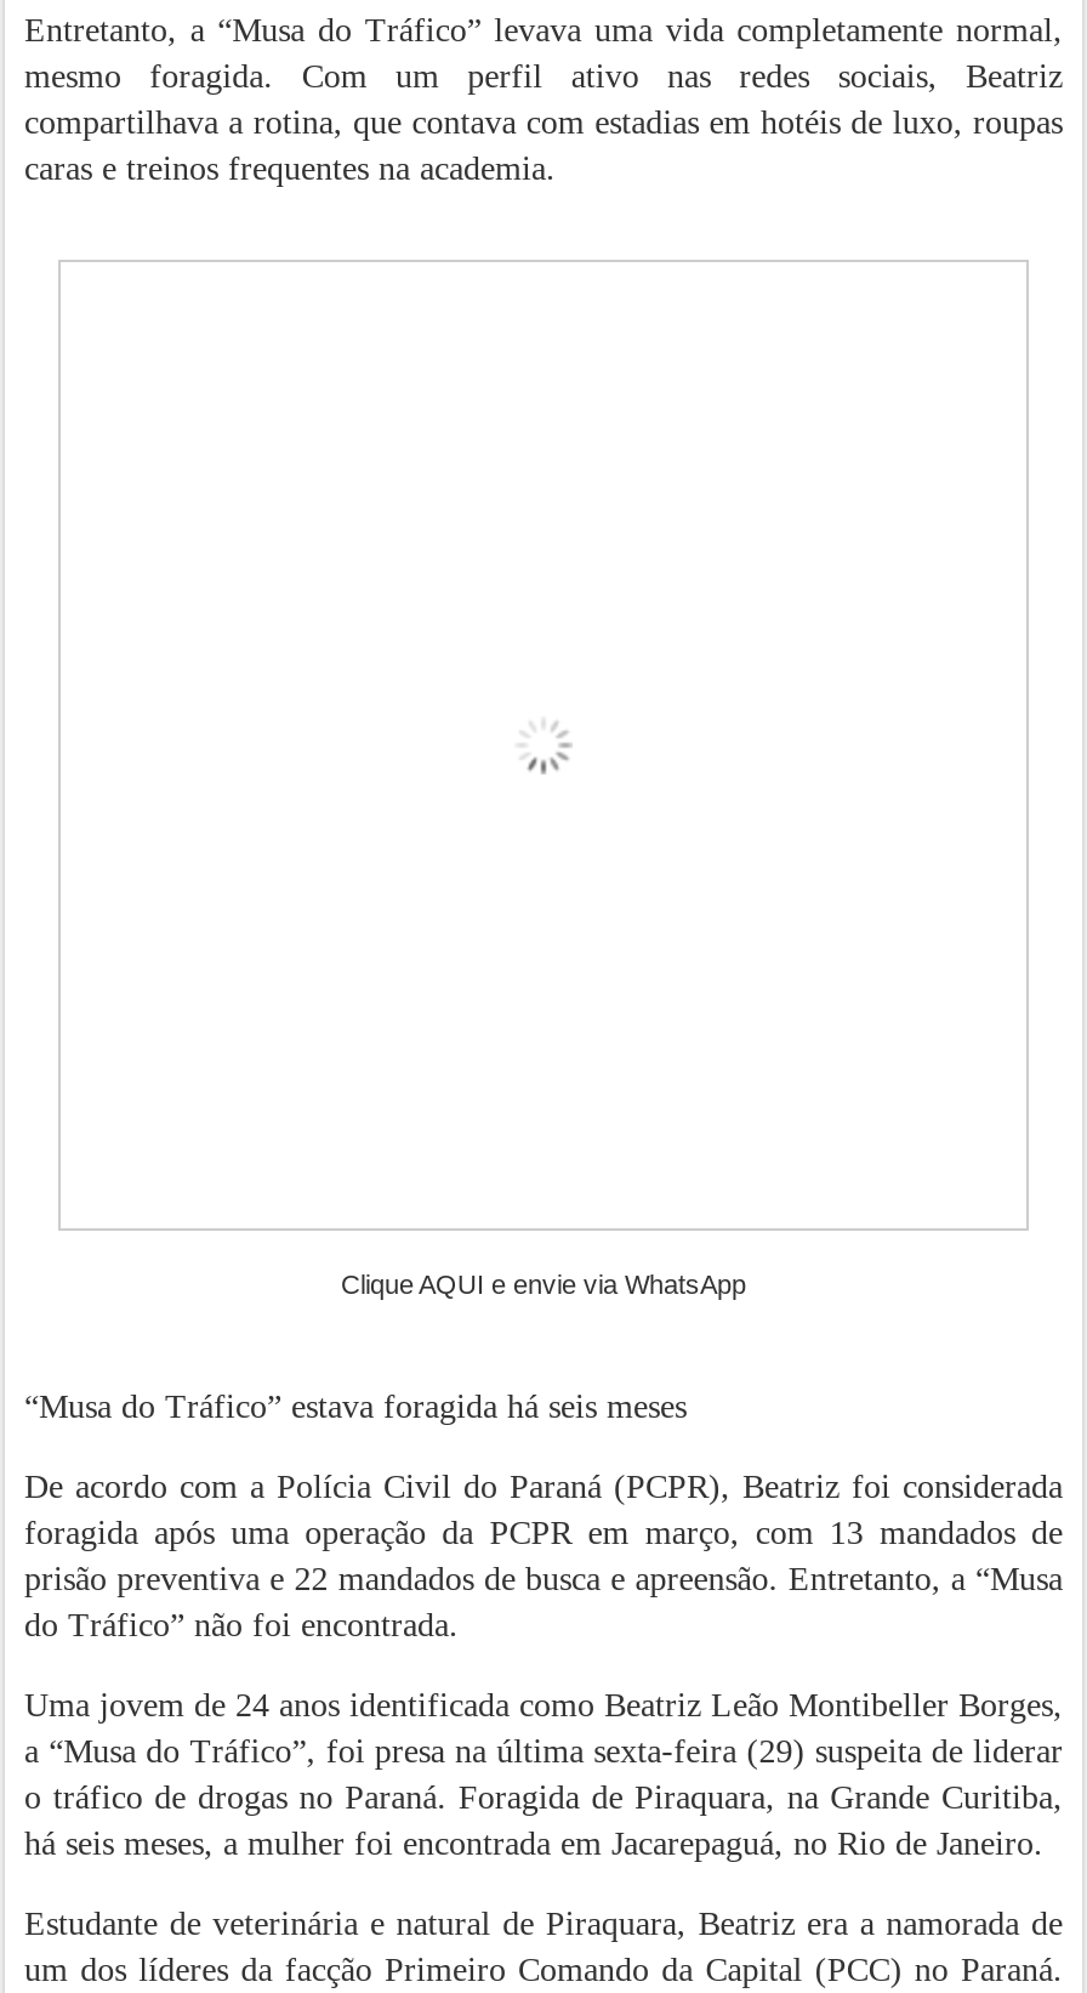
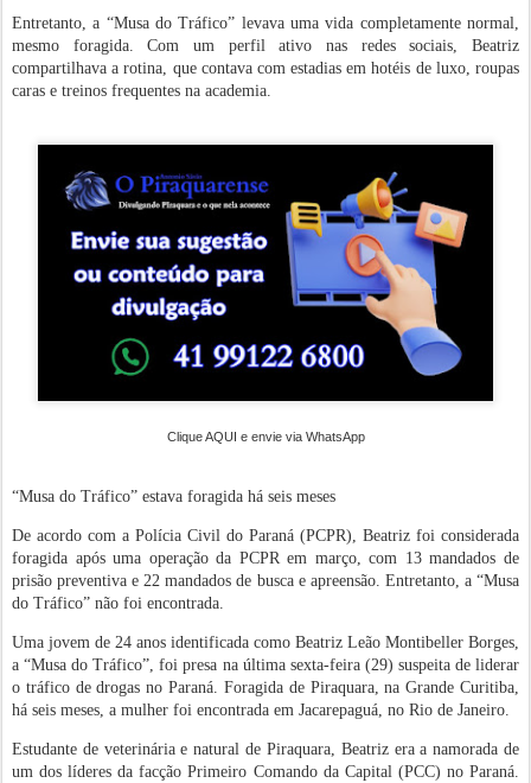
none -> [37,144,494,402] [image]

